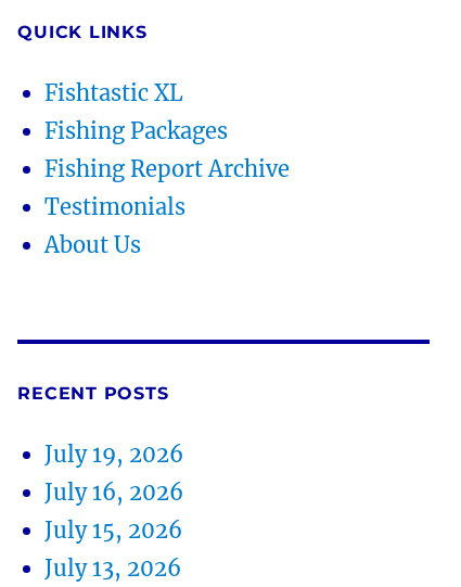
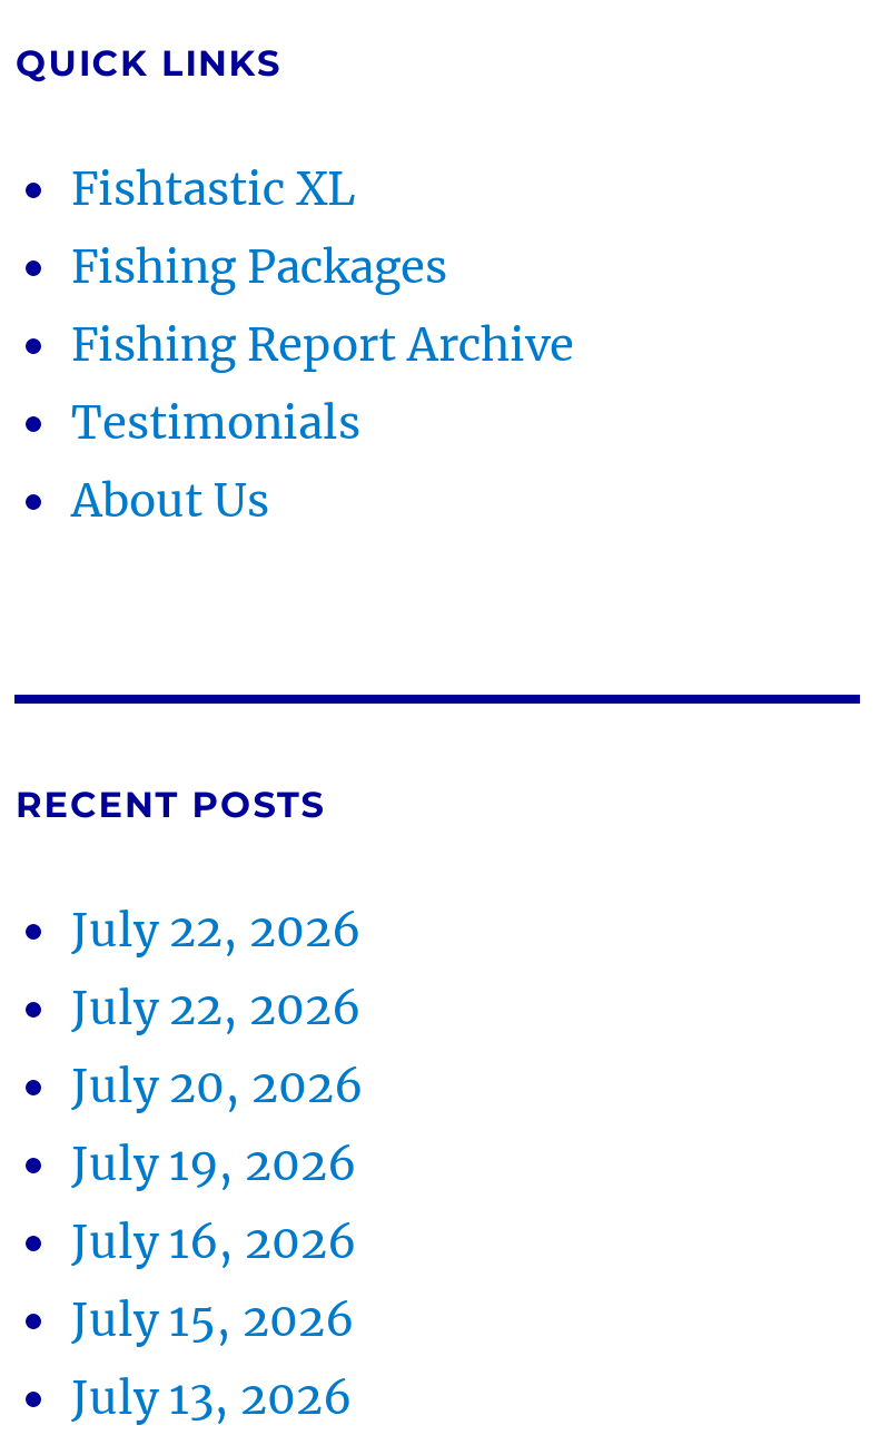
none -> [71,902,363,1113] July 22, 2026 | July 22, 2026 | July 20, 2026

